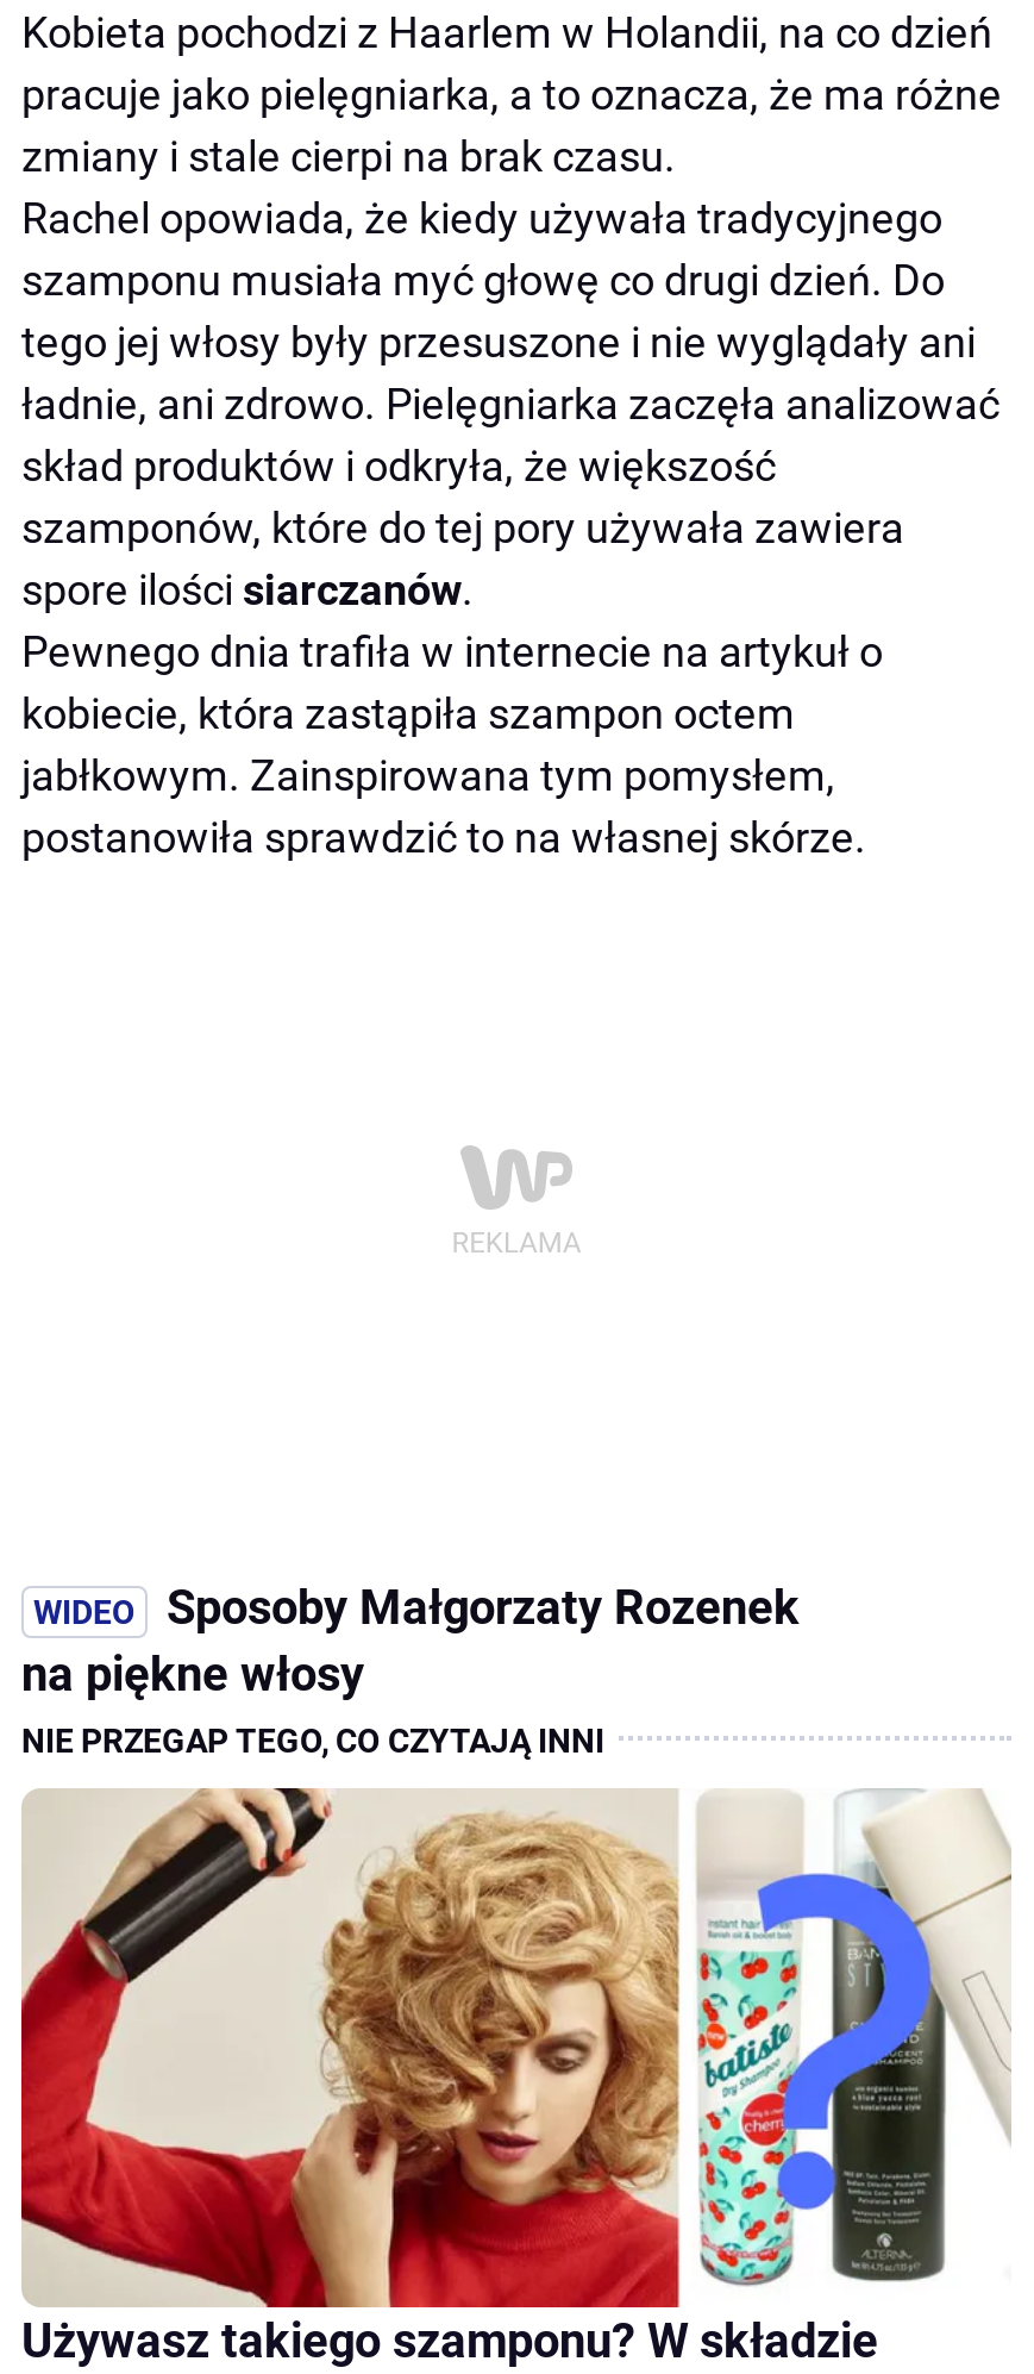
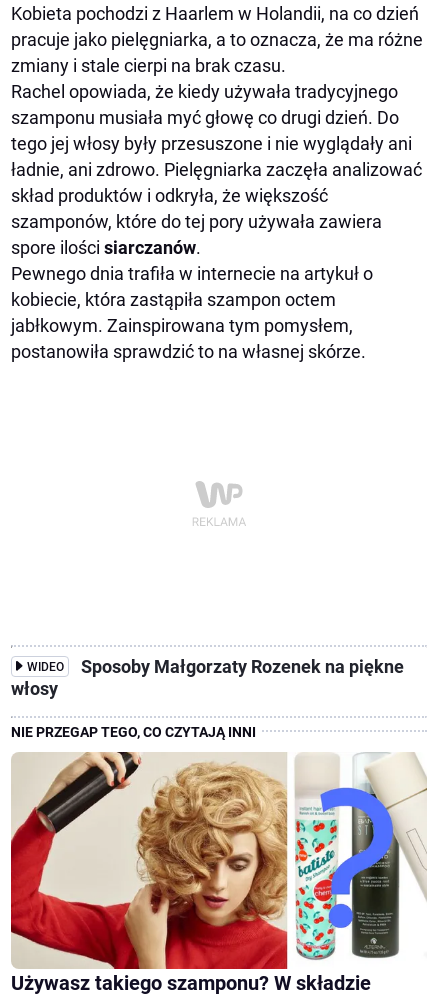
[21,1579,800,1703] Sposoby Małgorzaty Rozenek | na piękne włosy -> [11,656,404,698] WIDEO | Sposoby Małgorzaty Rozenek na piękne | włosy

